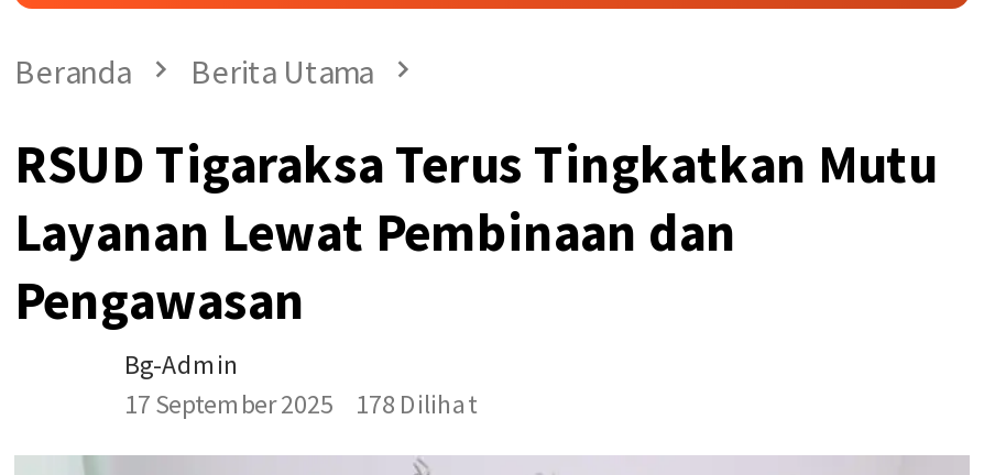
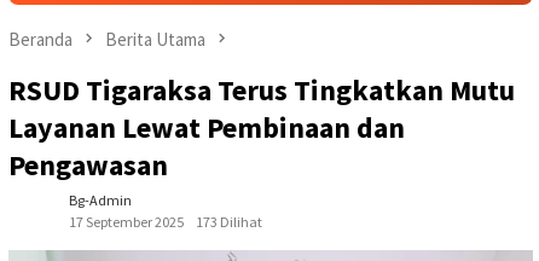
[124,388,477,421] 17 September 2025 178 Dilihat -> [69,213,262,231] 17 September 2025 173 Dilihat

